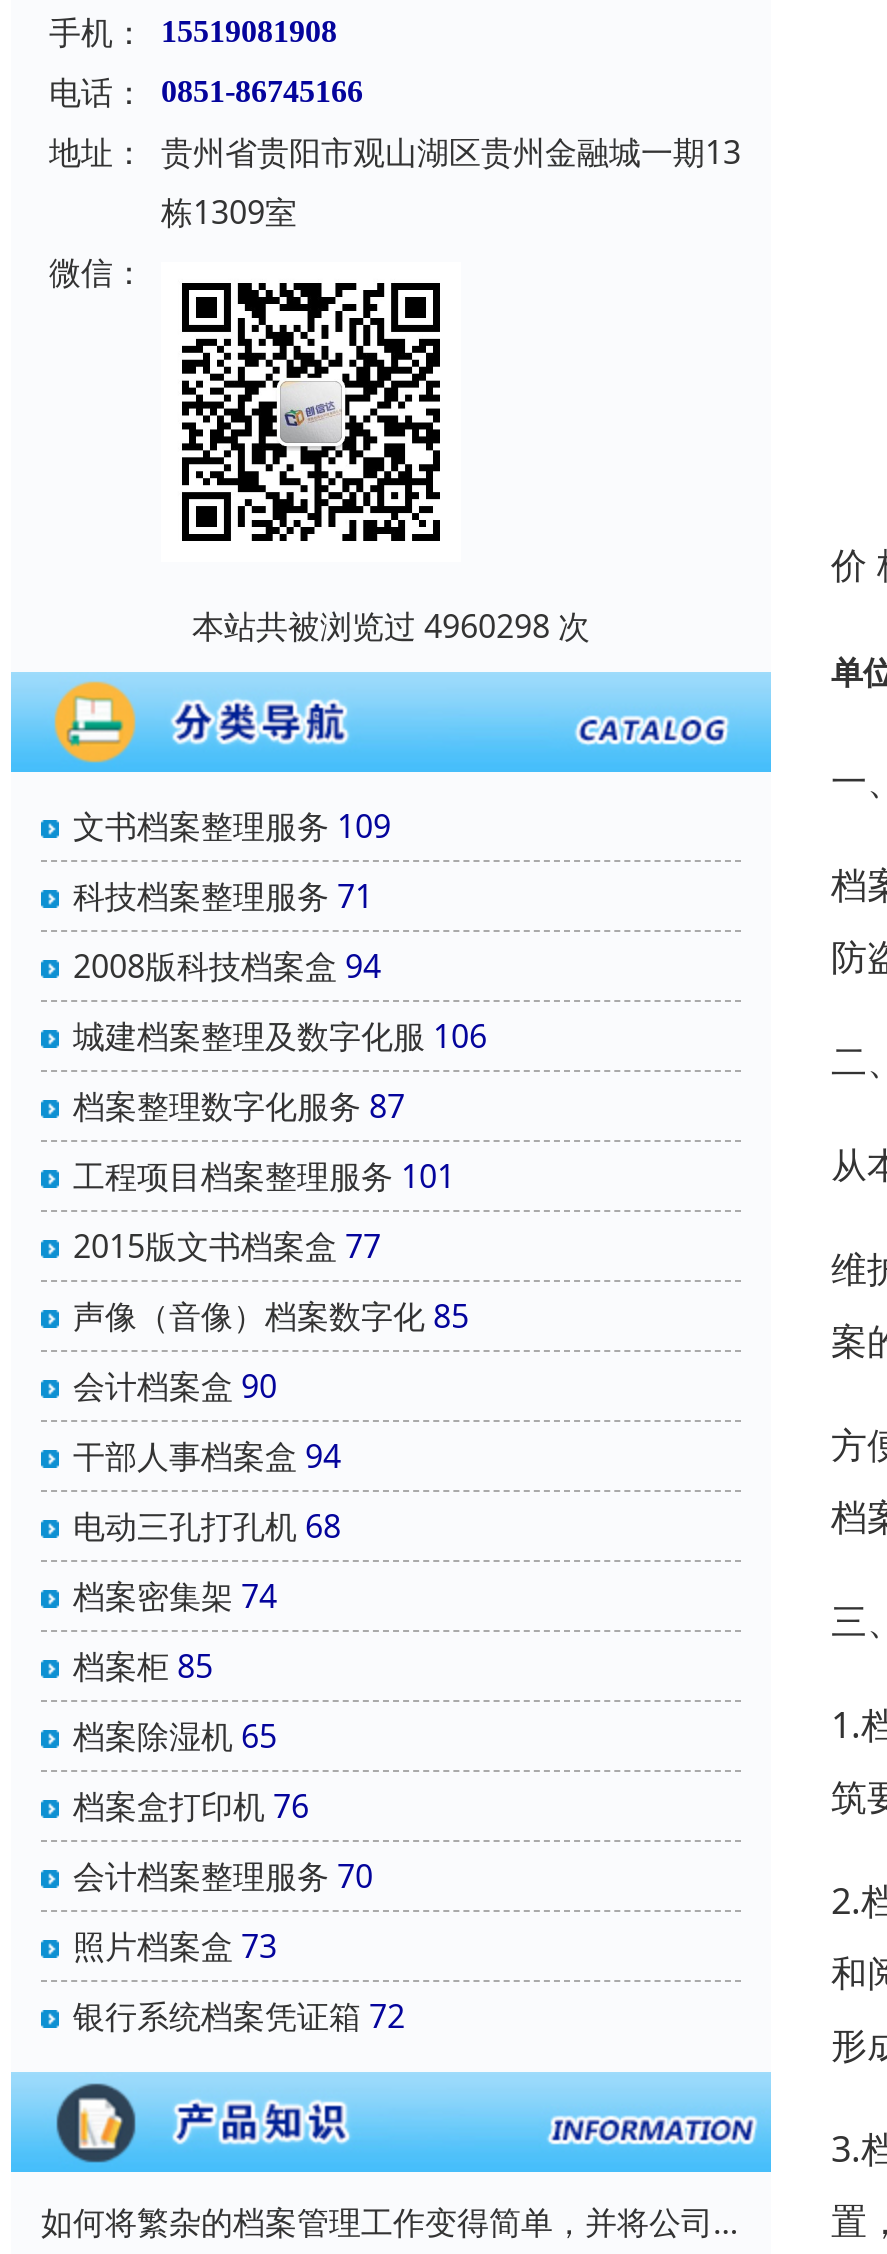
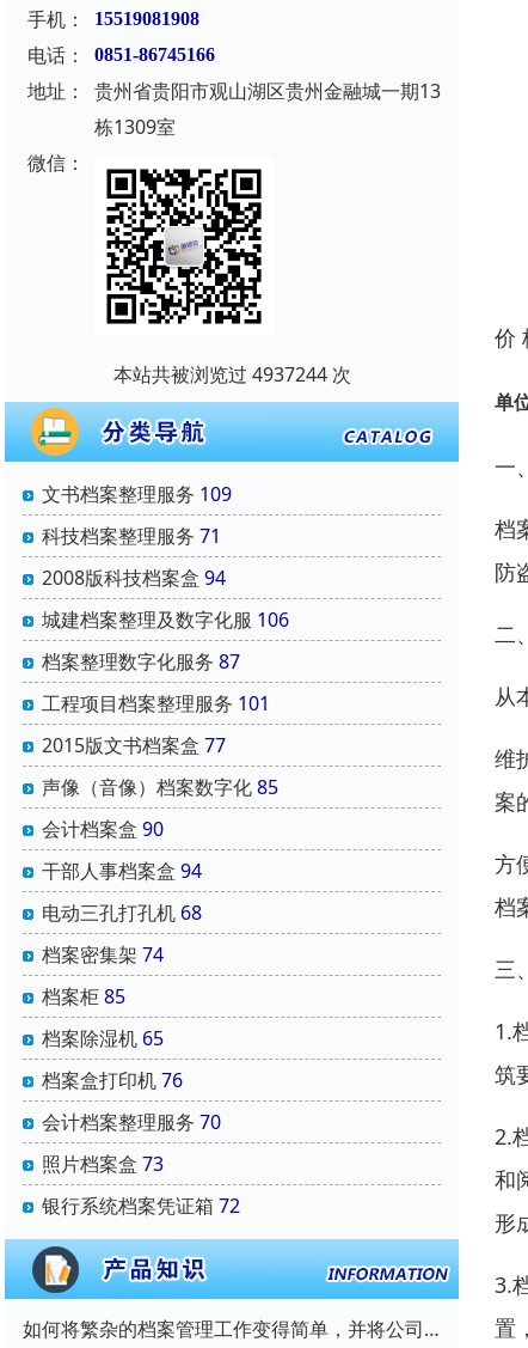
[192,604,590,648] 本站共被浏览过 4960298 次 -> [113,361,351,388] 本站共被浏览过 4937244 次

